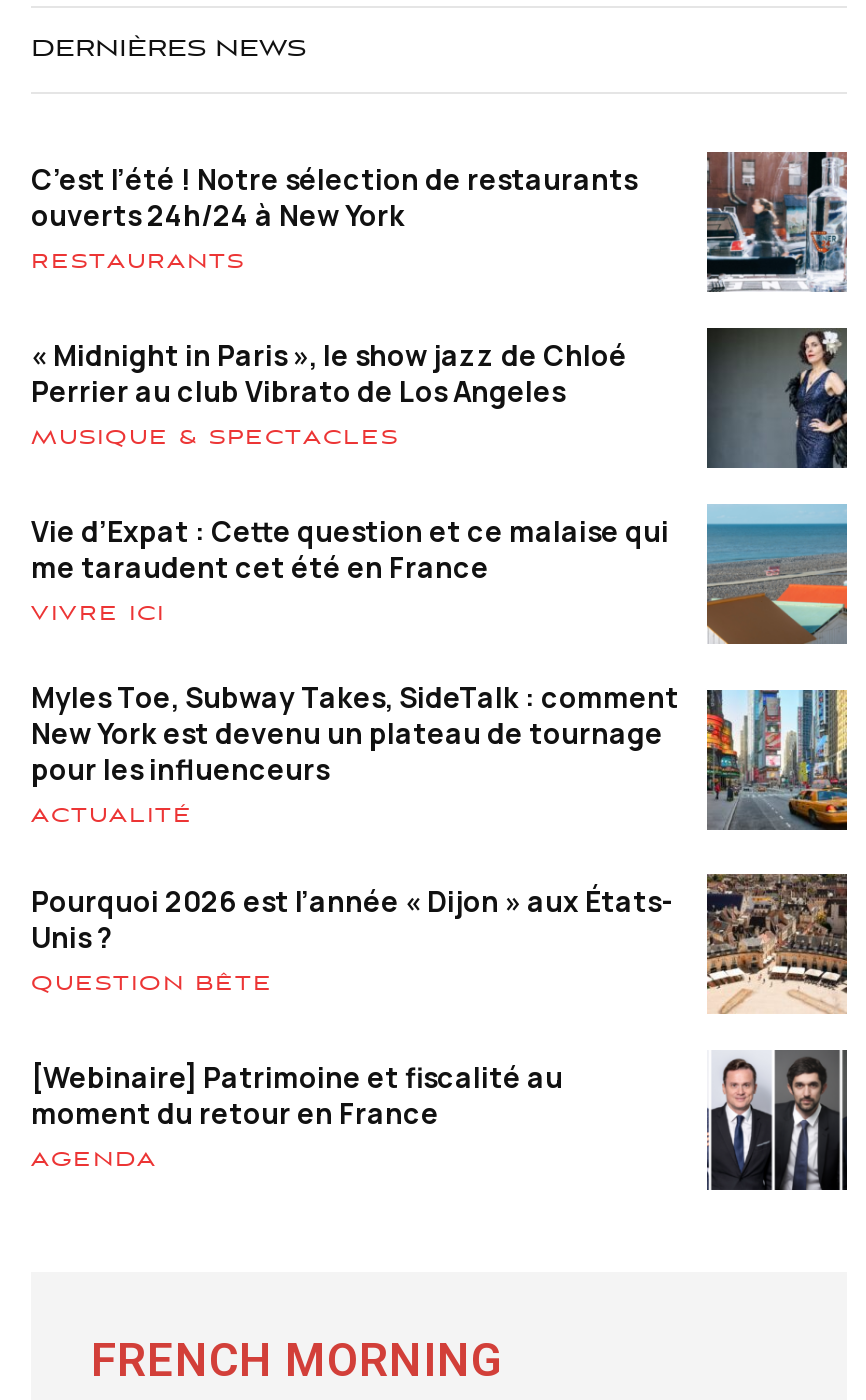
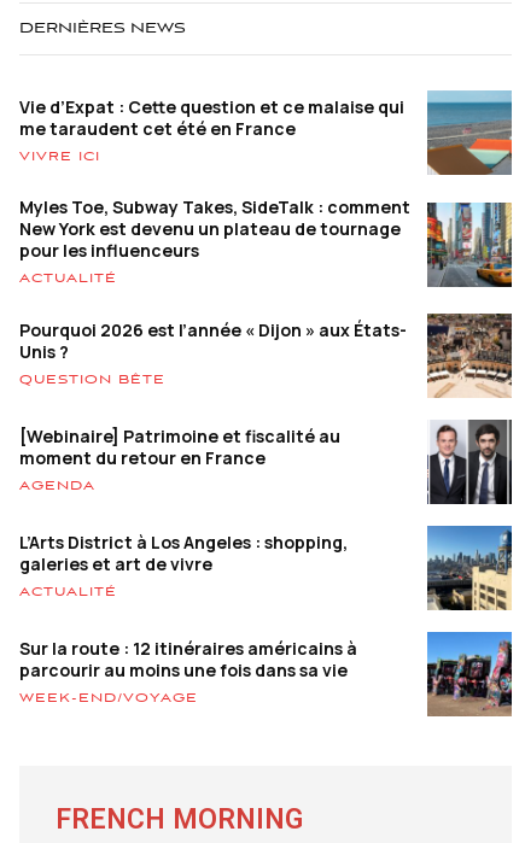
[31,150,849,449] [image] | C’est l’été ! Notre sélection de restaurants | ouverts 24h/24 à New York | RESTAURANTS | « Midnight in Paris », le show jazz de Chloé | Perrier au club Vibrato de Los Angeles | MUSIQUE & SPECTACLES -> none
[705,326,849,470] [image] -> none
moved [31,511,851,1171] -> [19,95,514,493]: [image] | Vie d’Expat : Cette question et ce malaise qui | me taraudent cet été en France | ... | moment du retour en France | AGENDA
none -> [19,530,357,705] L’Arts District à Los Angeles : shopping, | galeries et art de vivre | ACTUALITÉ | Sur la route : 12 itinéraires américains à | parcourir au moins une fois dans sa vie | WEEK-END/VOYAGE
none -> [426,525,513,611] [image]
none -> [426,631,513,718] [image]

